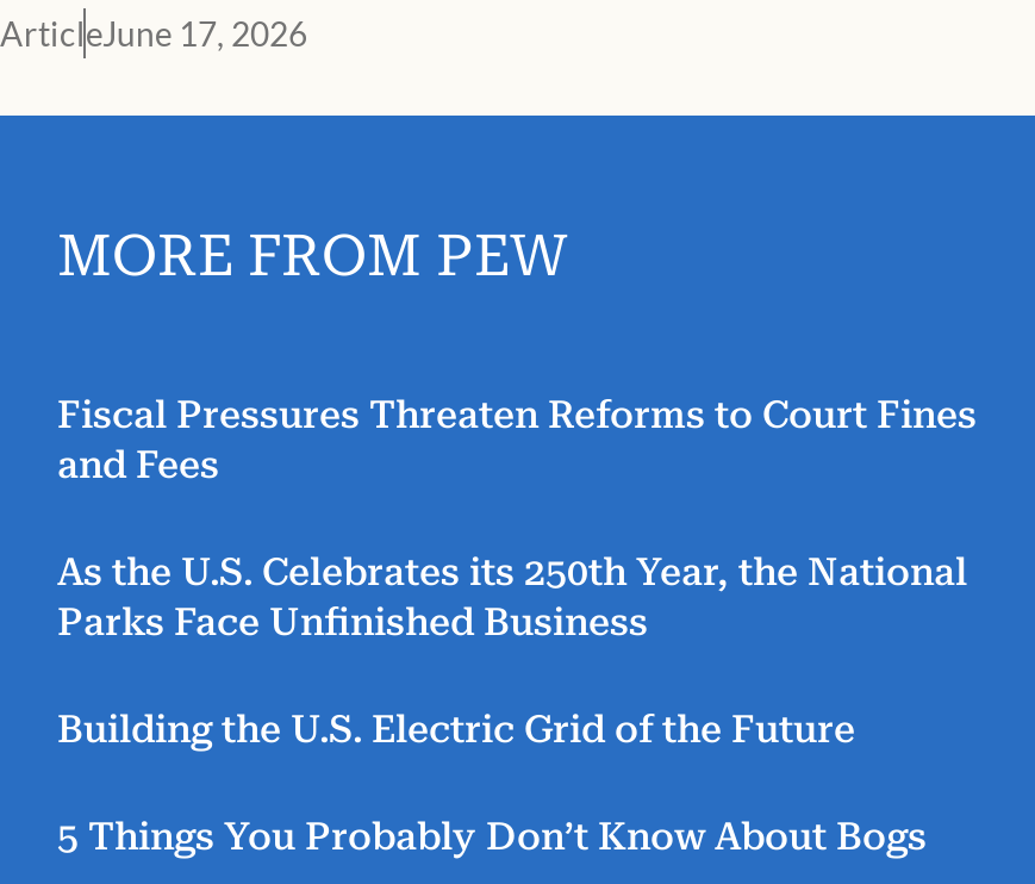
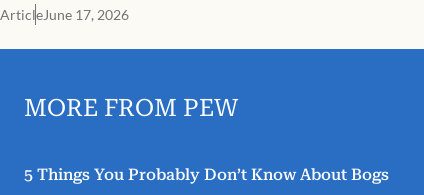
[57,392,977,752] Fiscal Pressures Threaten Reforms to Court Fines | and Fees | As the U.S. Celebrates its 250th Year, the National | Parks Face Unfinished Business | Building the U.S. Electric Grid of the Future -> none

